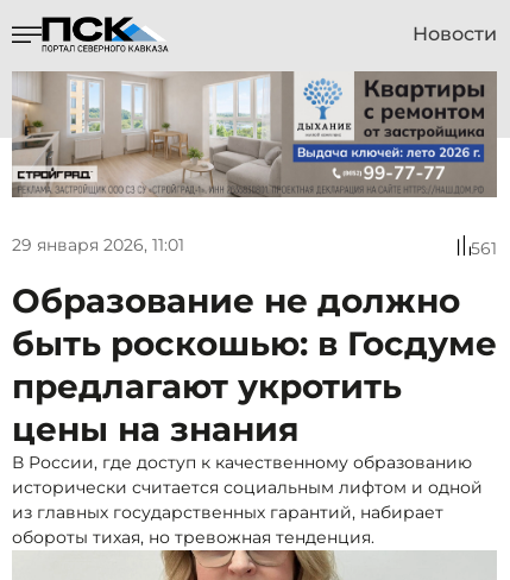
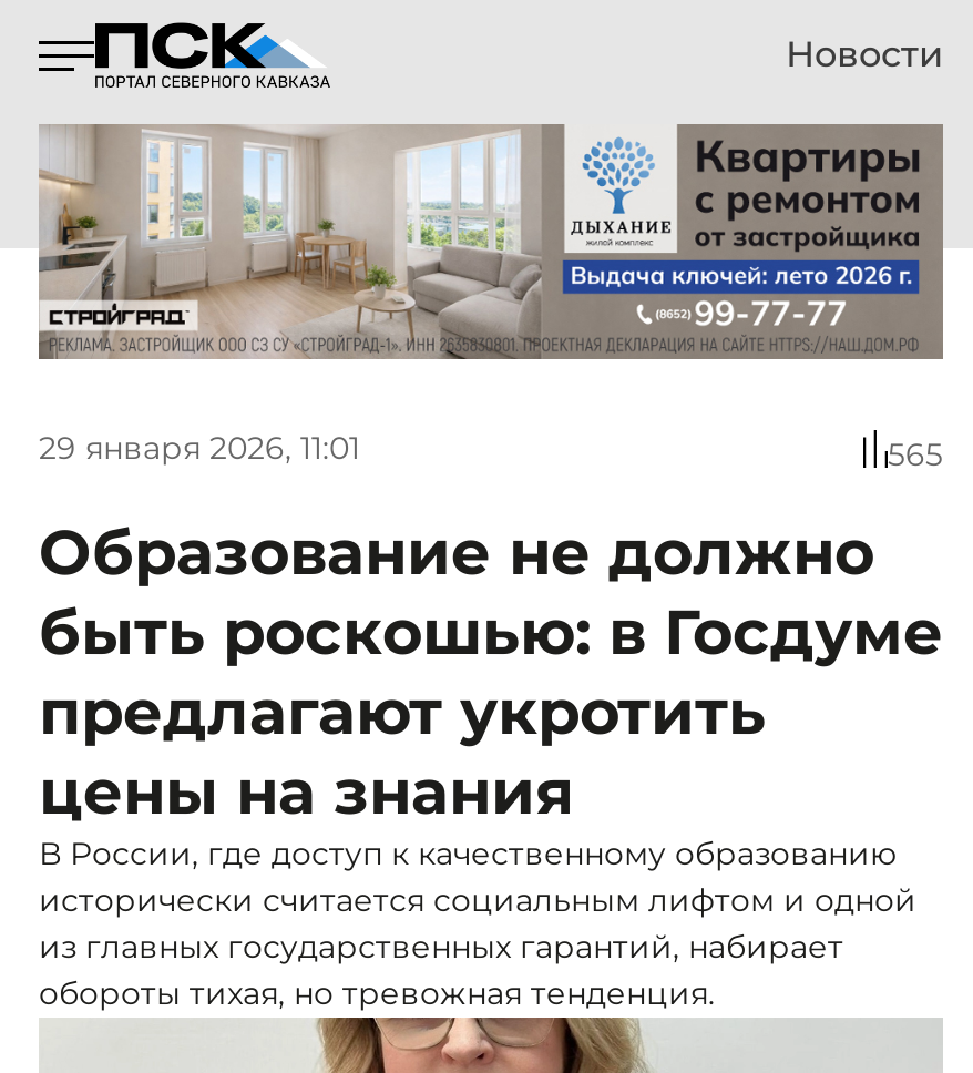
[471,237,497,259] 561 -> [888,434,943,474] 565

